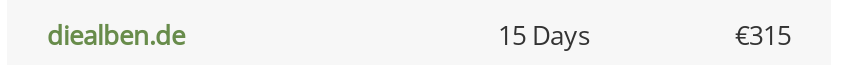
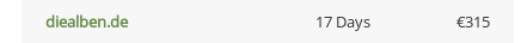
[498,17,590,53] 15 Days -> [315,11,370,32] 17 Days

